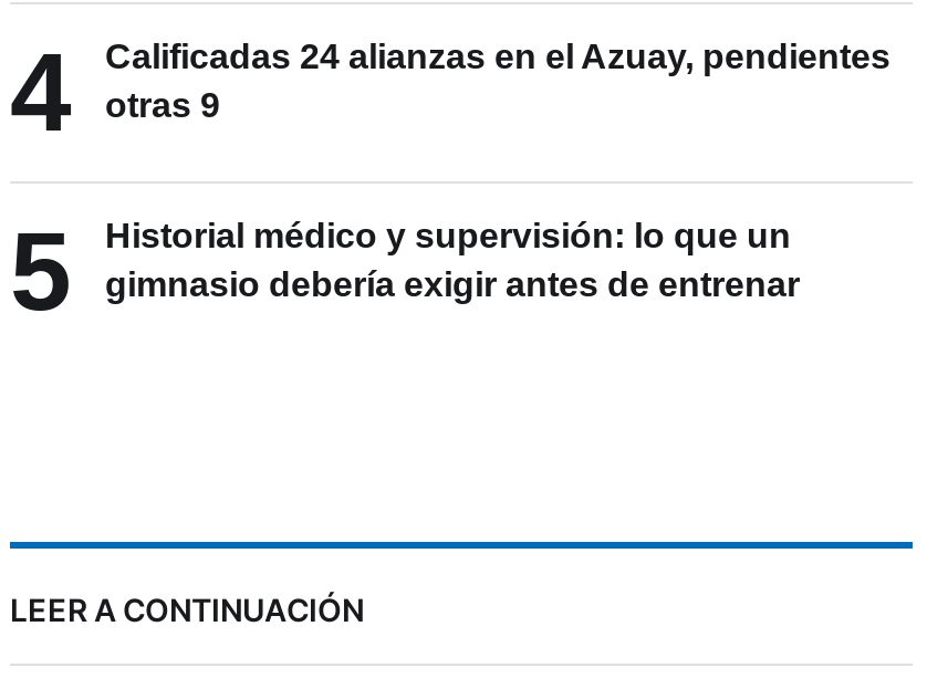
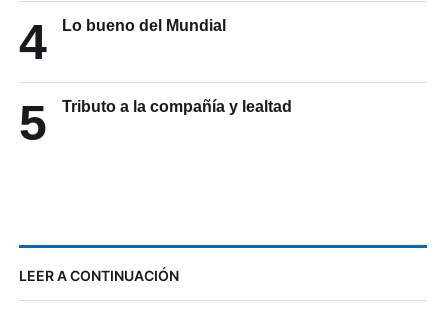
[105,37,890,123] Calificadas 24 alianzas en el Azuay, pendientes | otras 9 -> [62,17,226,34] Lo bueno del Mundial
[105,216,800,303] Historial médico y supervisión: lo que un | gimnasio debería exigir antes de entrenar -> [62,98,292,115] Tributo a la compañía y lealtad

